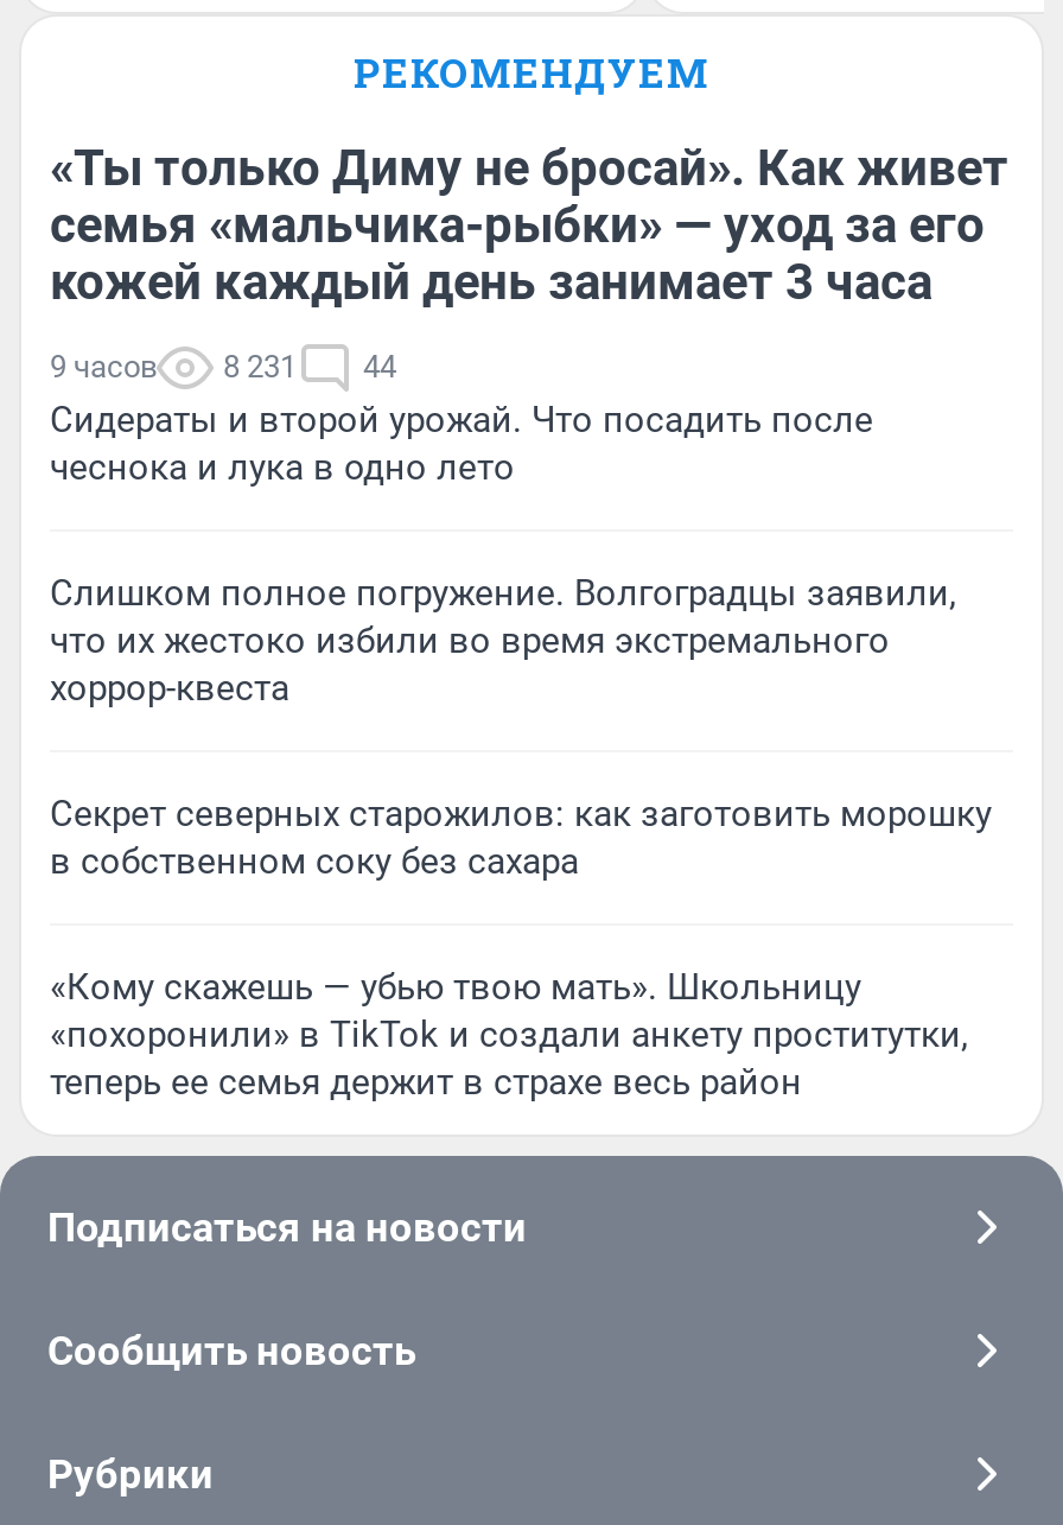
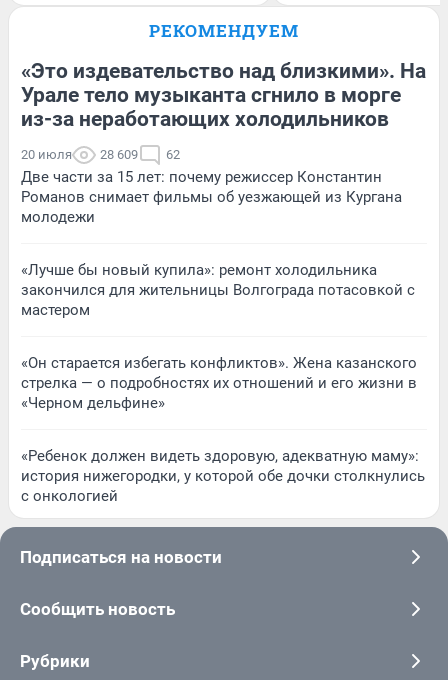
[50,141,1008,312] «Ты только Диму не бросай». Как живет | семья «мальчика-рыбки» — уход за его | кожей каждый день занимает 3 часа -> [21,59,426,131] «Это издевательство над близкими». На | Урале тело музыканта сгнило в морге | из-за неработающих холодильников
[50,350,873,490] 9 часов | 8 231 | 44 | Сидераты и второй урожай. Что посадить после | чеснока и лука в одно лето -> [21,147,402,226] 20 июля | 28 609 | 62 | Две части за 15 лет: почему режиссер Константин | Романов снимает фильмы об уезжающей из Кургана | молодежи
[50,573,956,710] Слишком полное погружение. Волгоградцы заявили, | что их жестоко избили во время экстремального | хоррор-квеста -> [21,261,415,319] «Лучше бы новый купила»: ремонт холодильника | закончился для жительницы Волгограда потасовкой с | мастером
[50,793,992,884] Секрет северных старожилов: как заготовить морошку | в собственном соку без сахара -> [21,354,417,412] «Он старается избегать конфликтов». Жена казанского | стрелка — о подробностях их отношений и его жизни в | «Черном дельфине»
[50,967,968,1104] «Кому скажешь — убью твою мать». Школьницу | «похоронили» в TikTok и создали анкету проститутки, | теперь ее семья держит в страхе весь район -> [21,447,425,505] «Ребенок должен видеть здоровую, адекватную маму»: | история нижегородки, у которой обе дочки столкнулись | с онкологией

